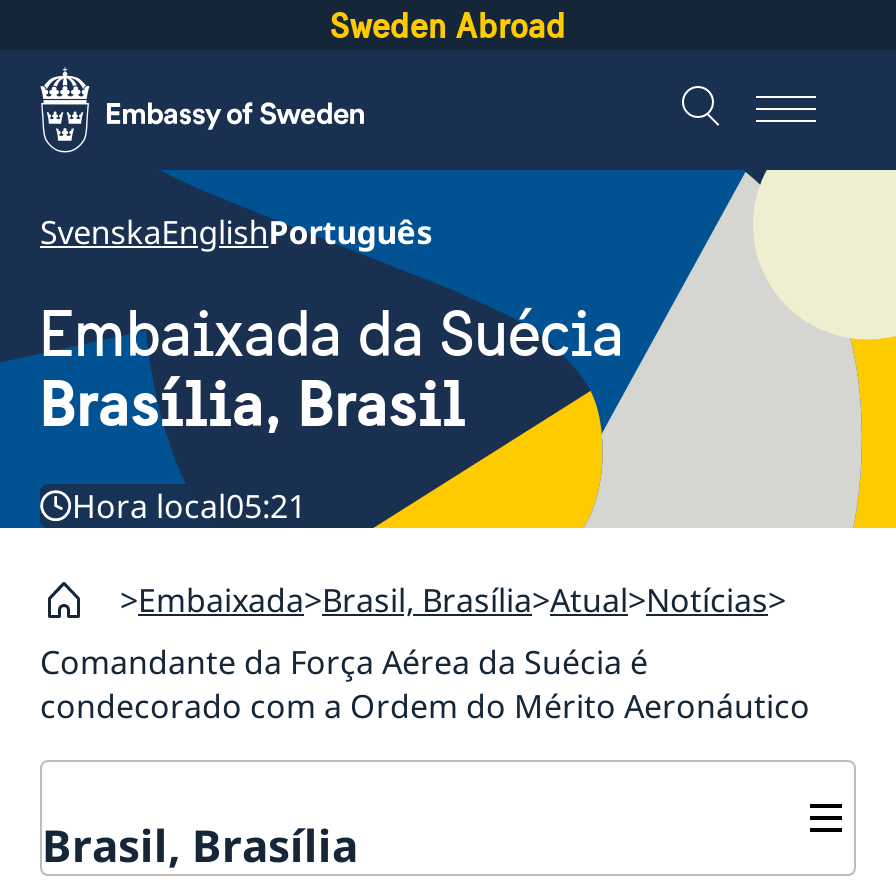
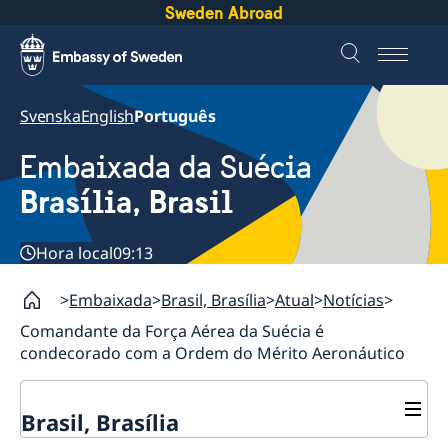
[72,485,306,529] Hora local05:21 -> [36,242,153,264] Hora local09:13

